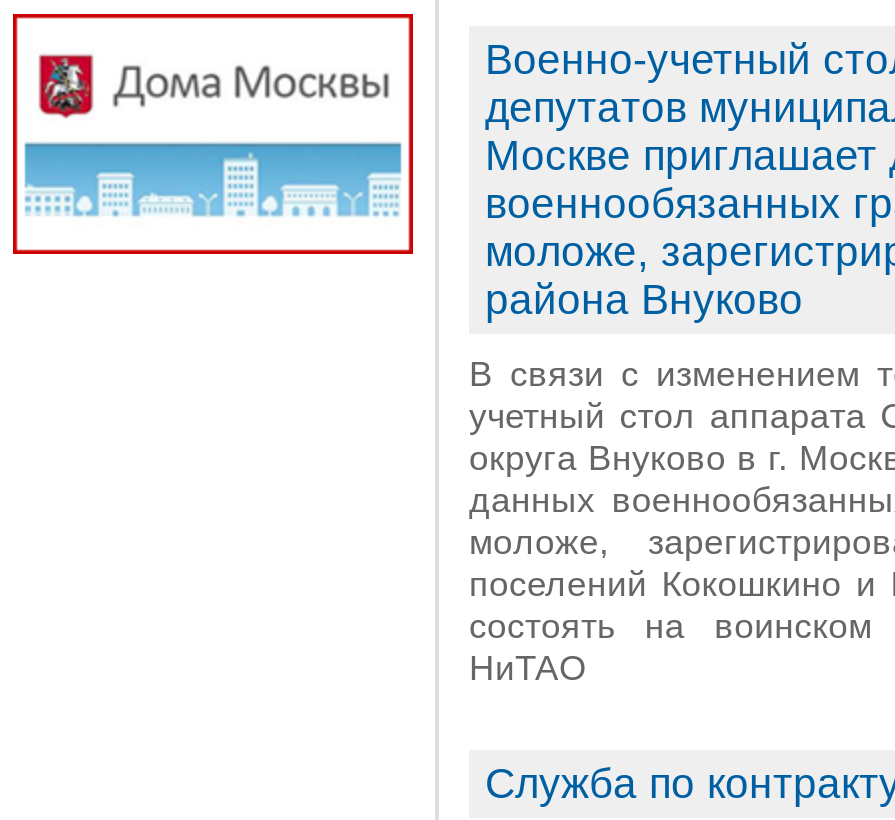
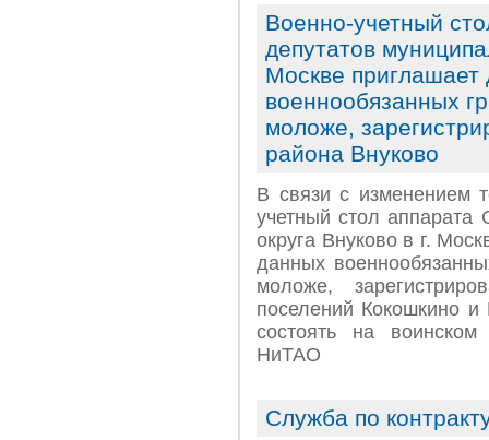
[11,12,415,256] [image] -> none

